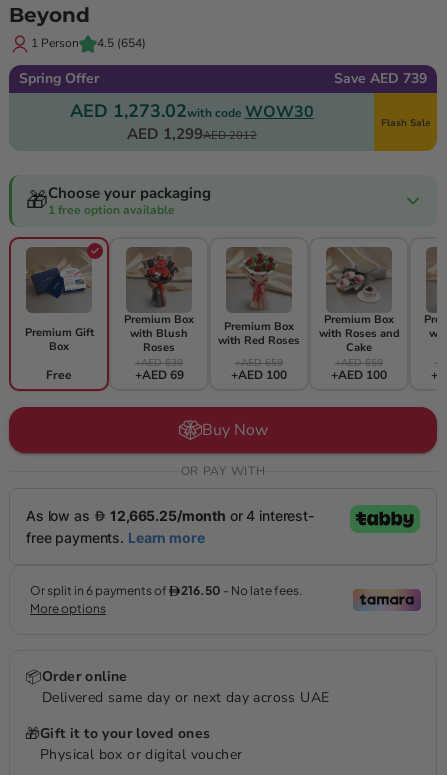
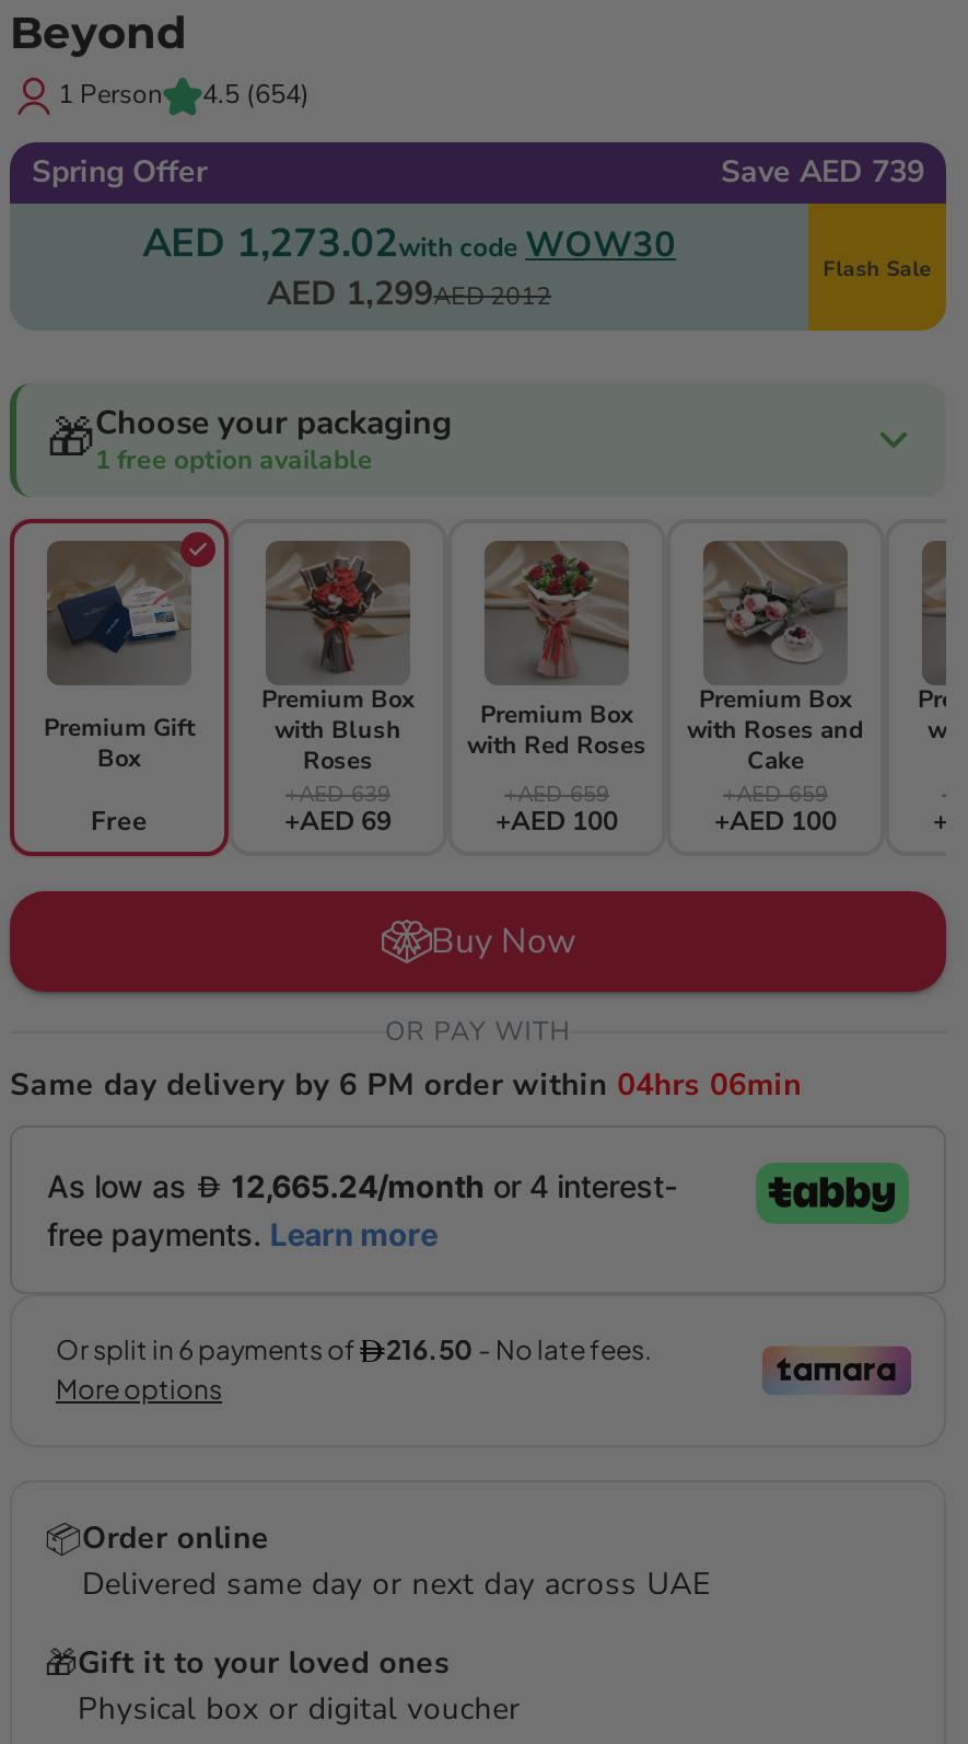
none -> [10,1064,802,1106] Same day delivery by 6 PM order within 04hrs 06min

